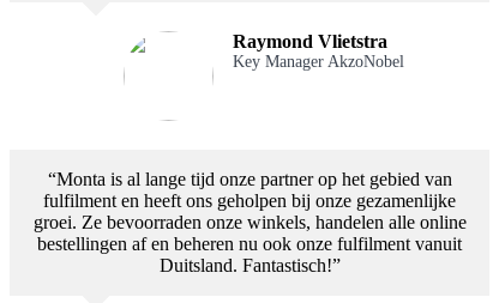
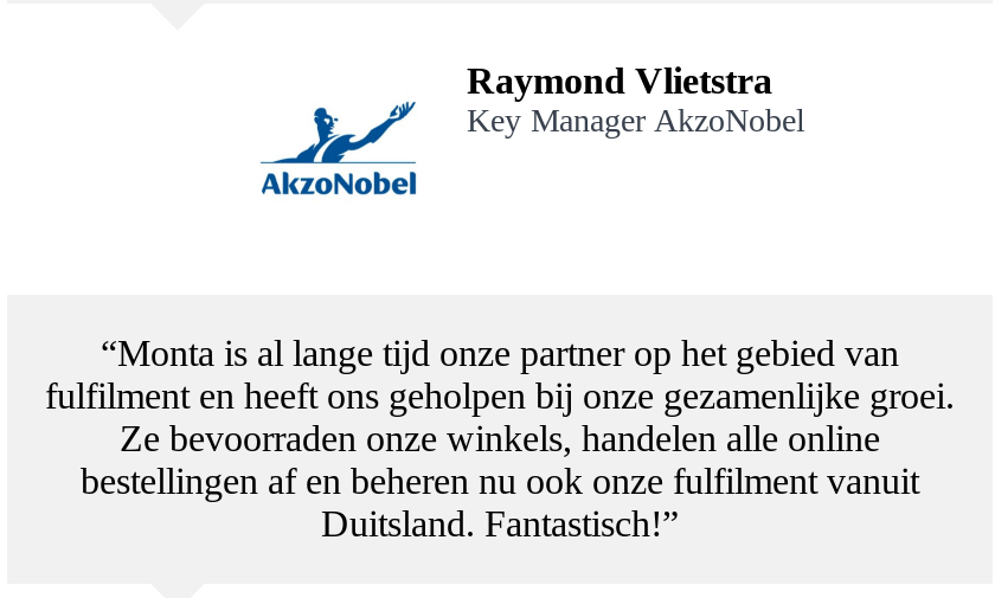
none -> [258,77,419,198] [image]

